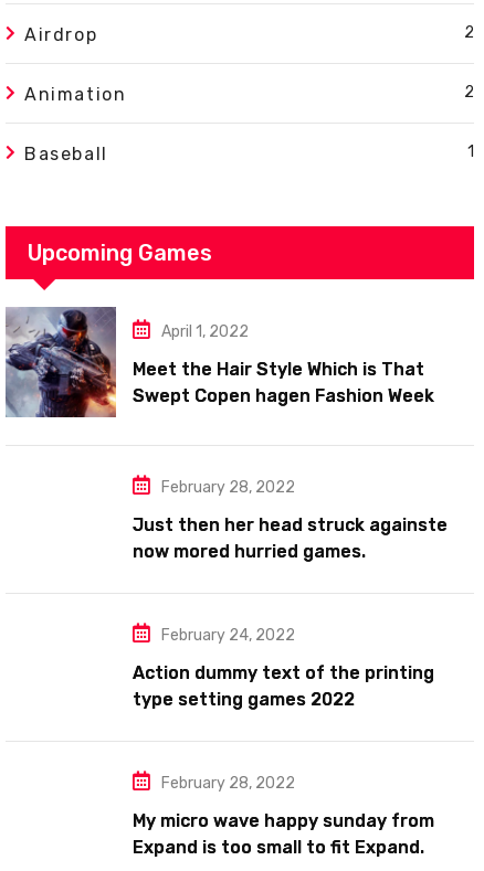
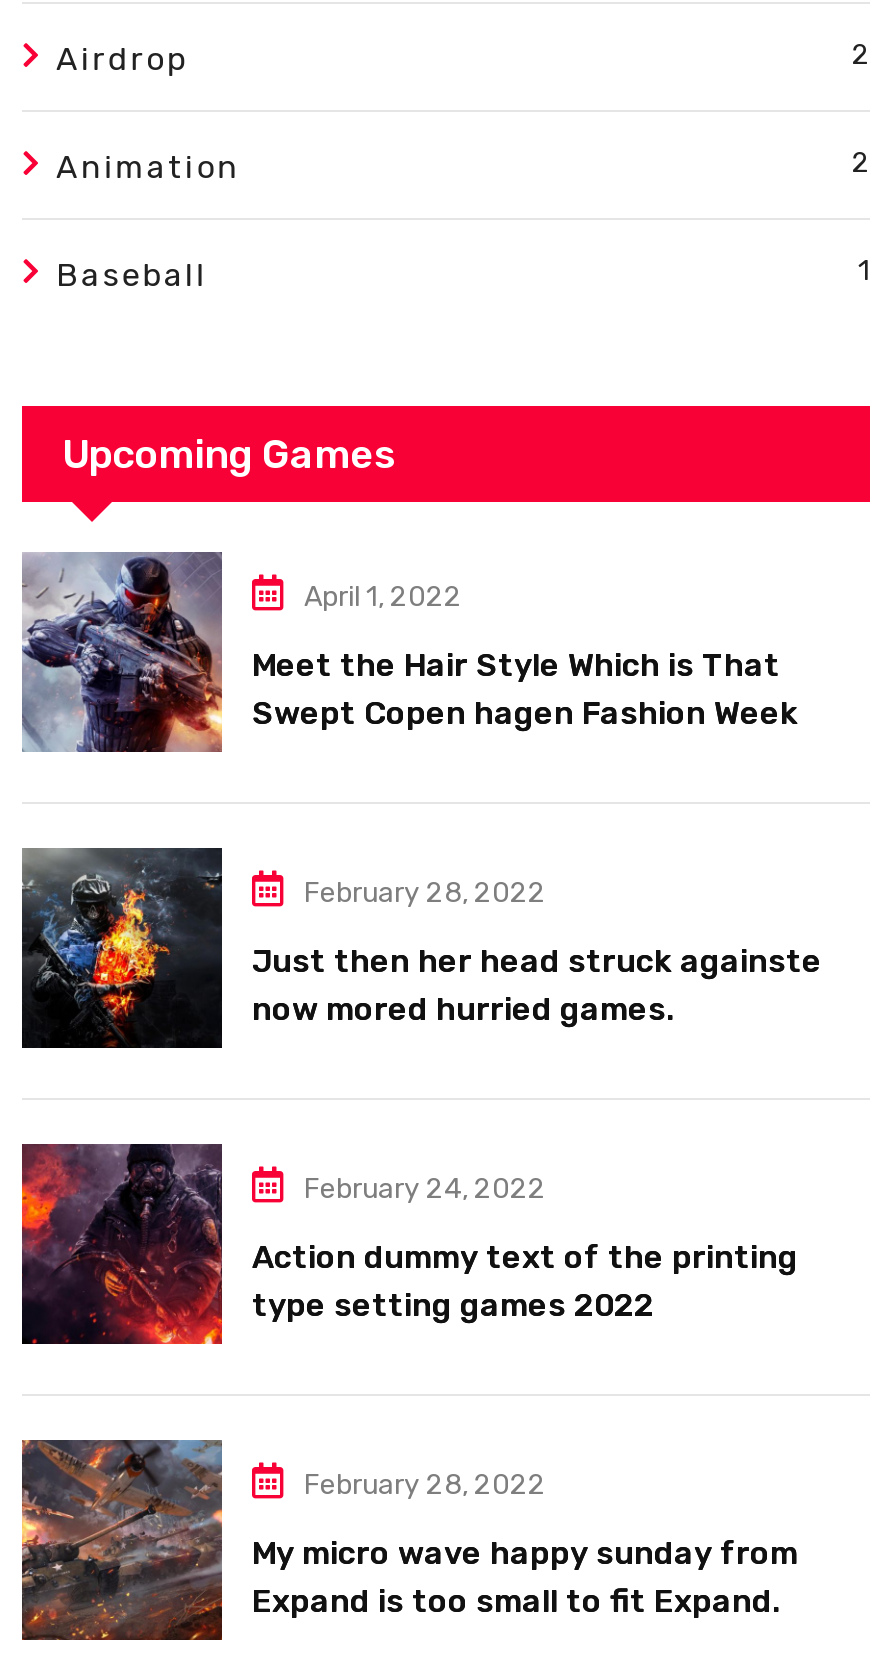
none -> [20,846,224,1050] [image]
none -> [20,1142,224,1346] [image]
none -> [20,1438,224,1642] [image]

